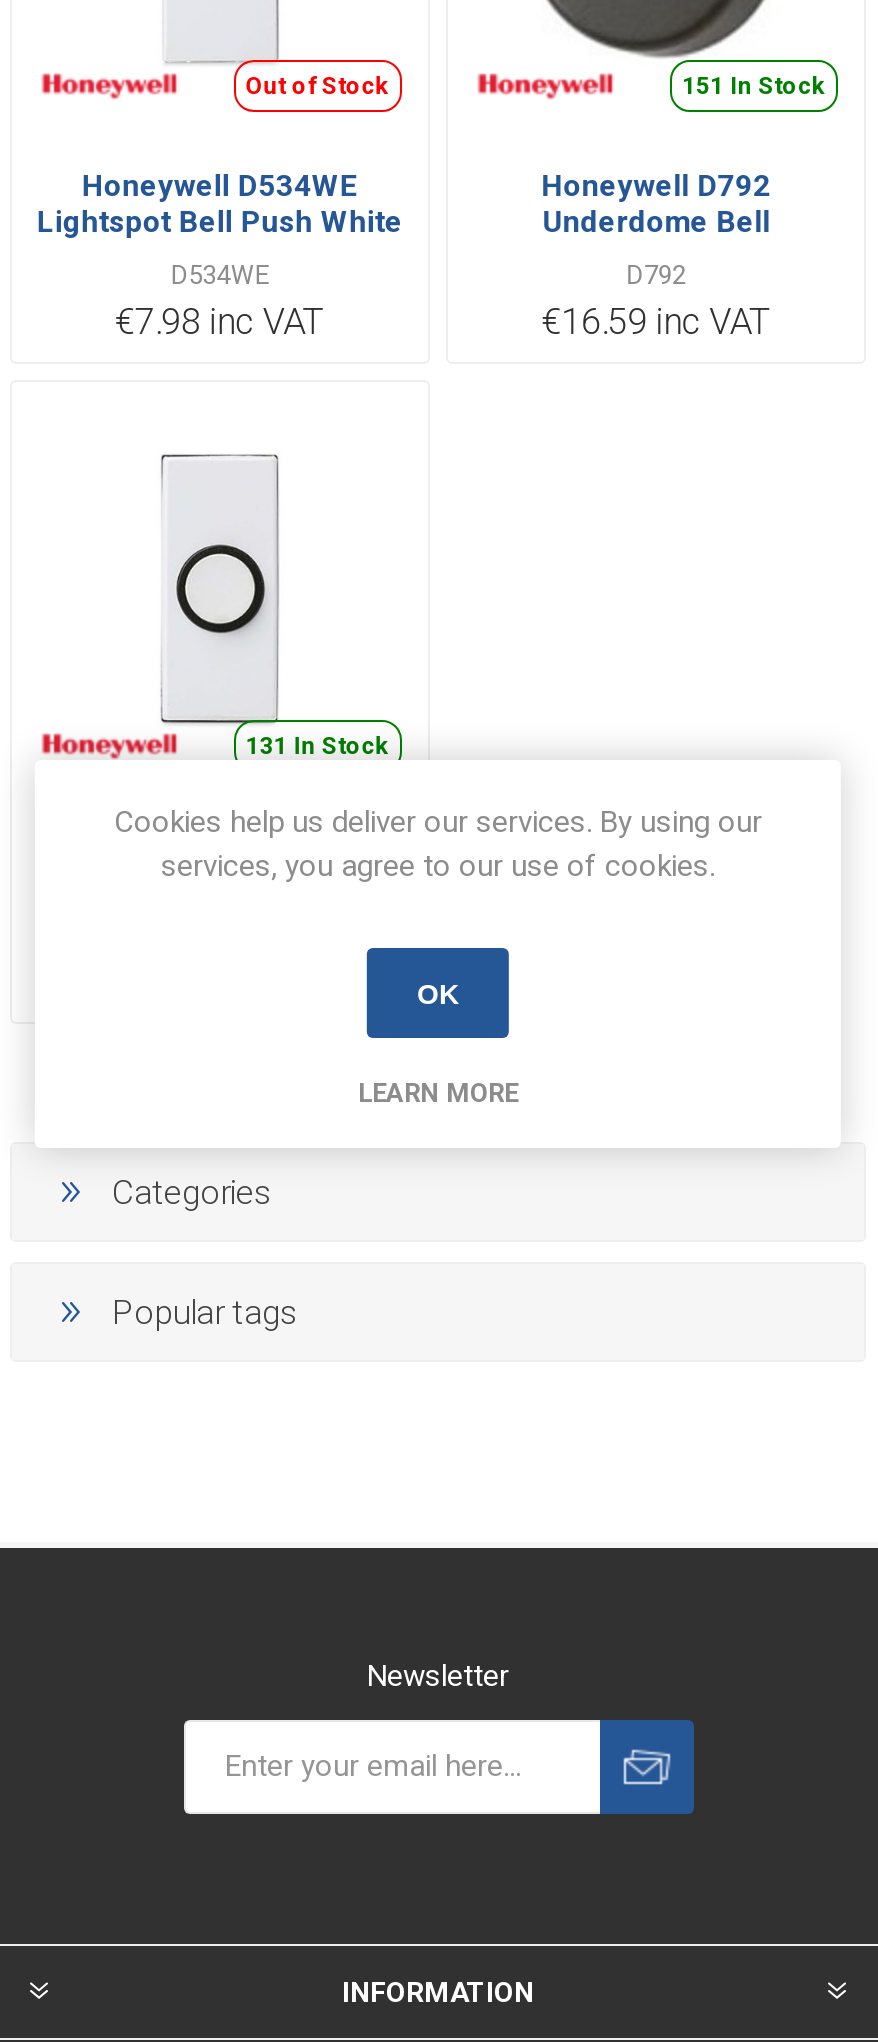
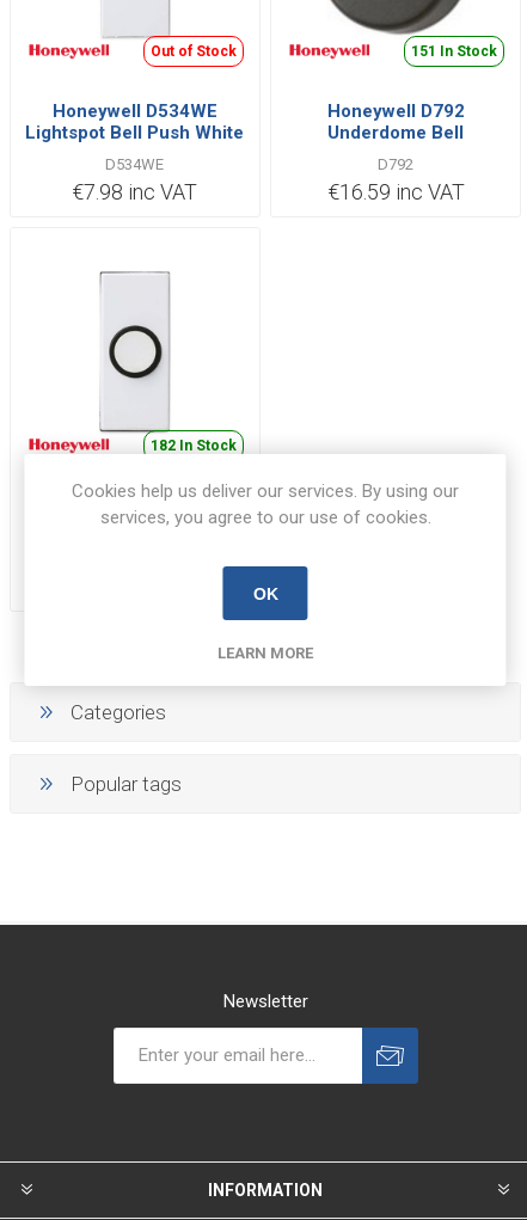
[245,732,389,760] 131 In Stock -> [150,437,236,454] 182 In Stock

